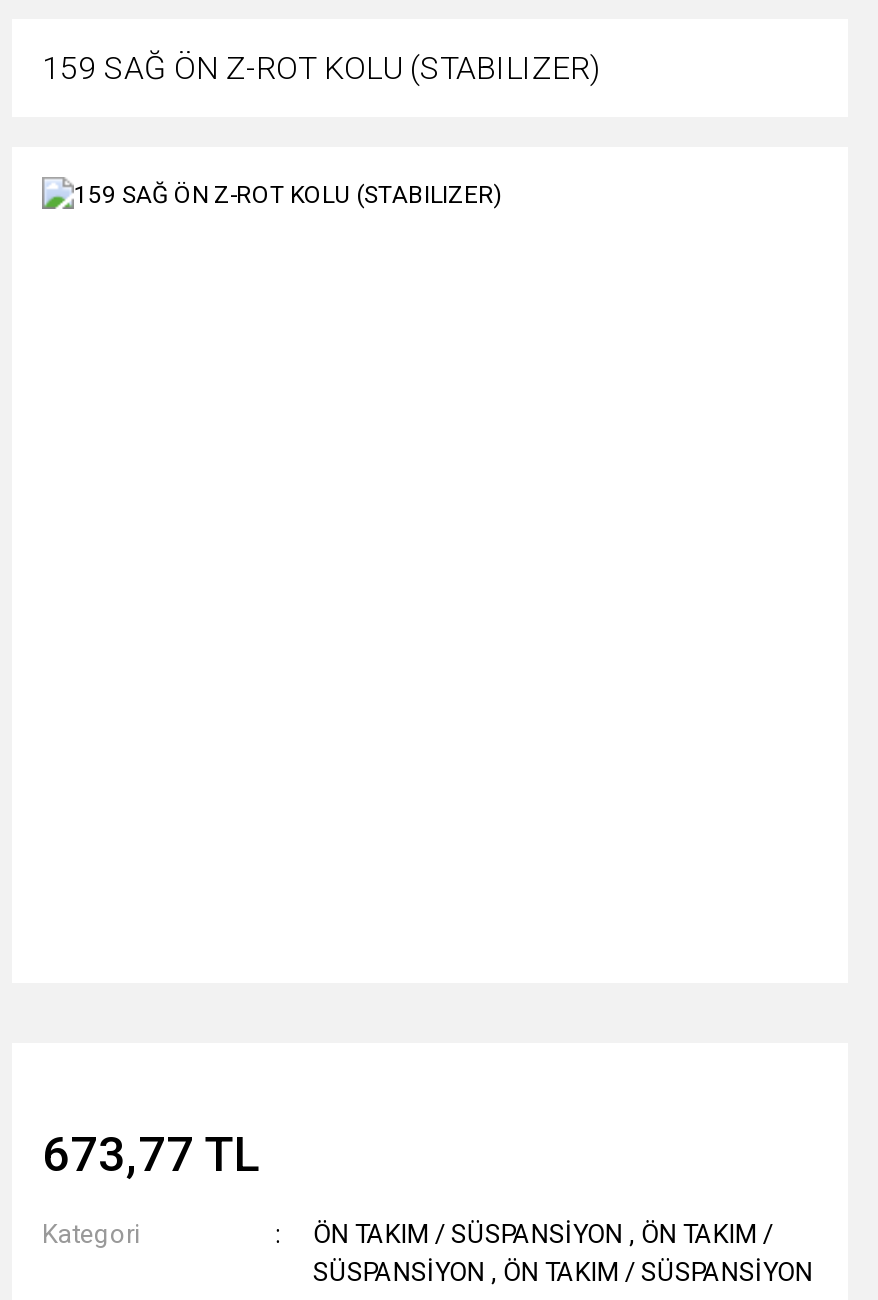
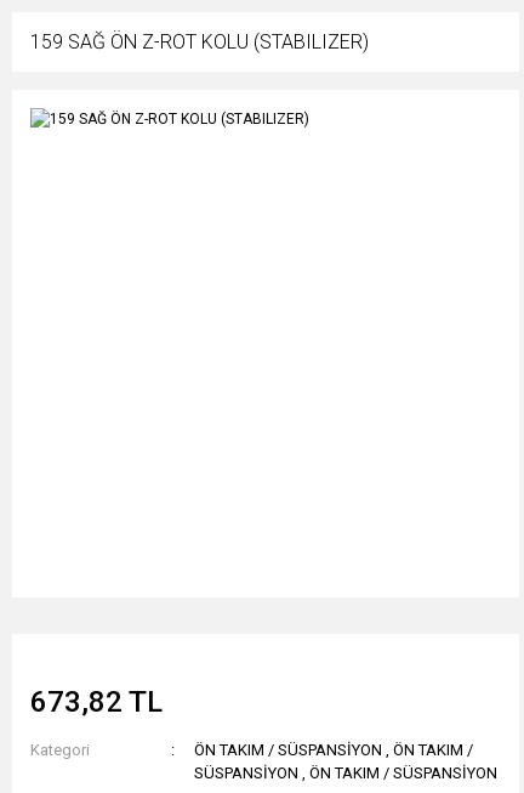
[42,1127,260,1183] 673,77 TL -> [30,685,163,719] 673,82 TL

